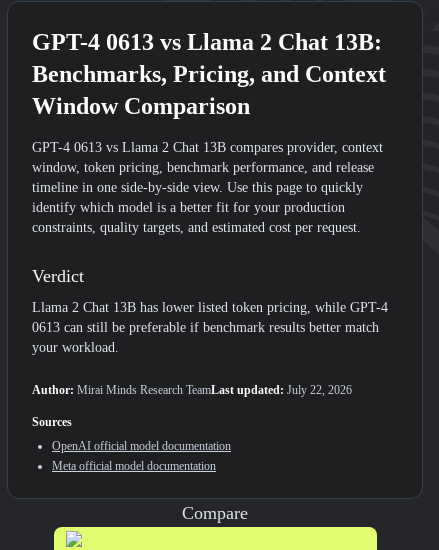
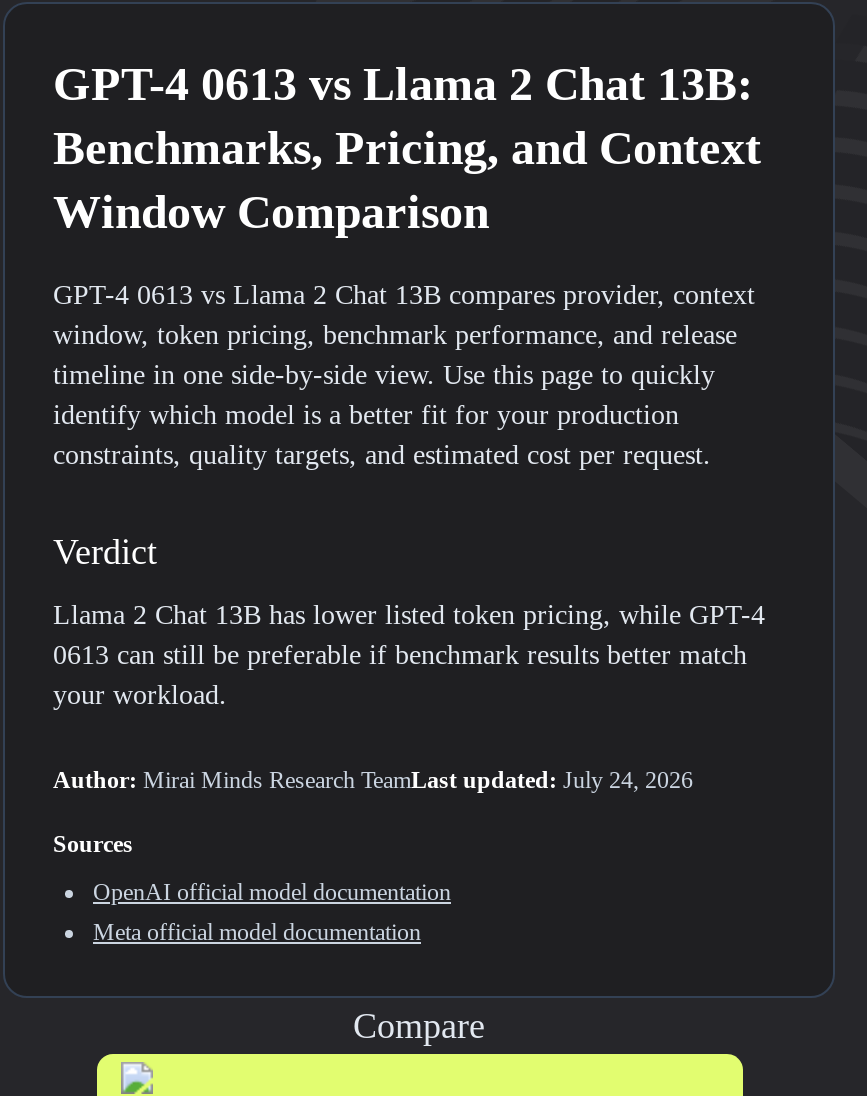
[32,383,352,397] Author: Mirai Minds Research TeamLast updated: July 22, 2026 -> [53,766,693,794] Author: Mirai Minds Research TeamLast updated: July 24, 2026

